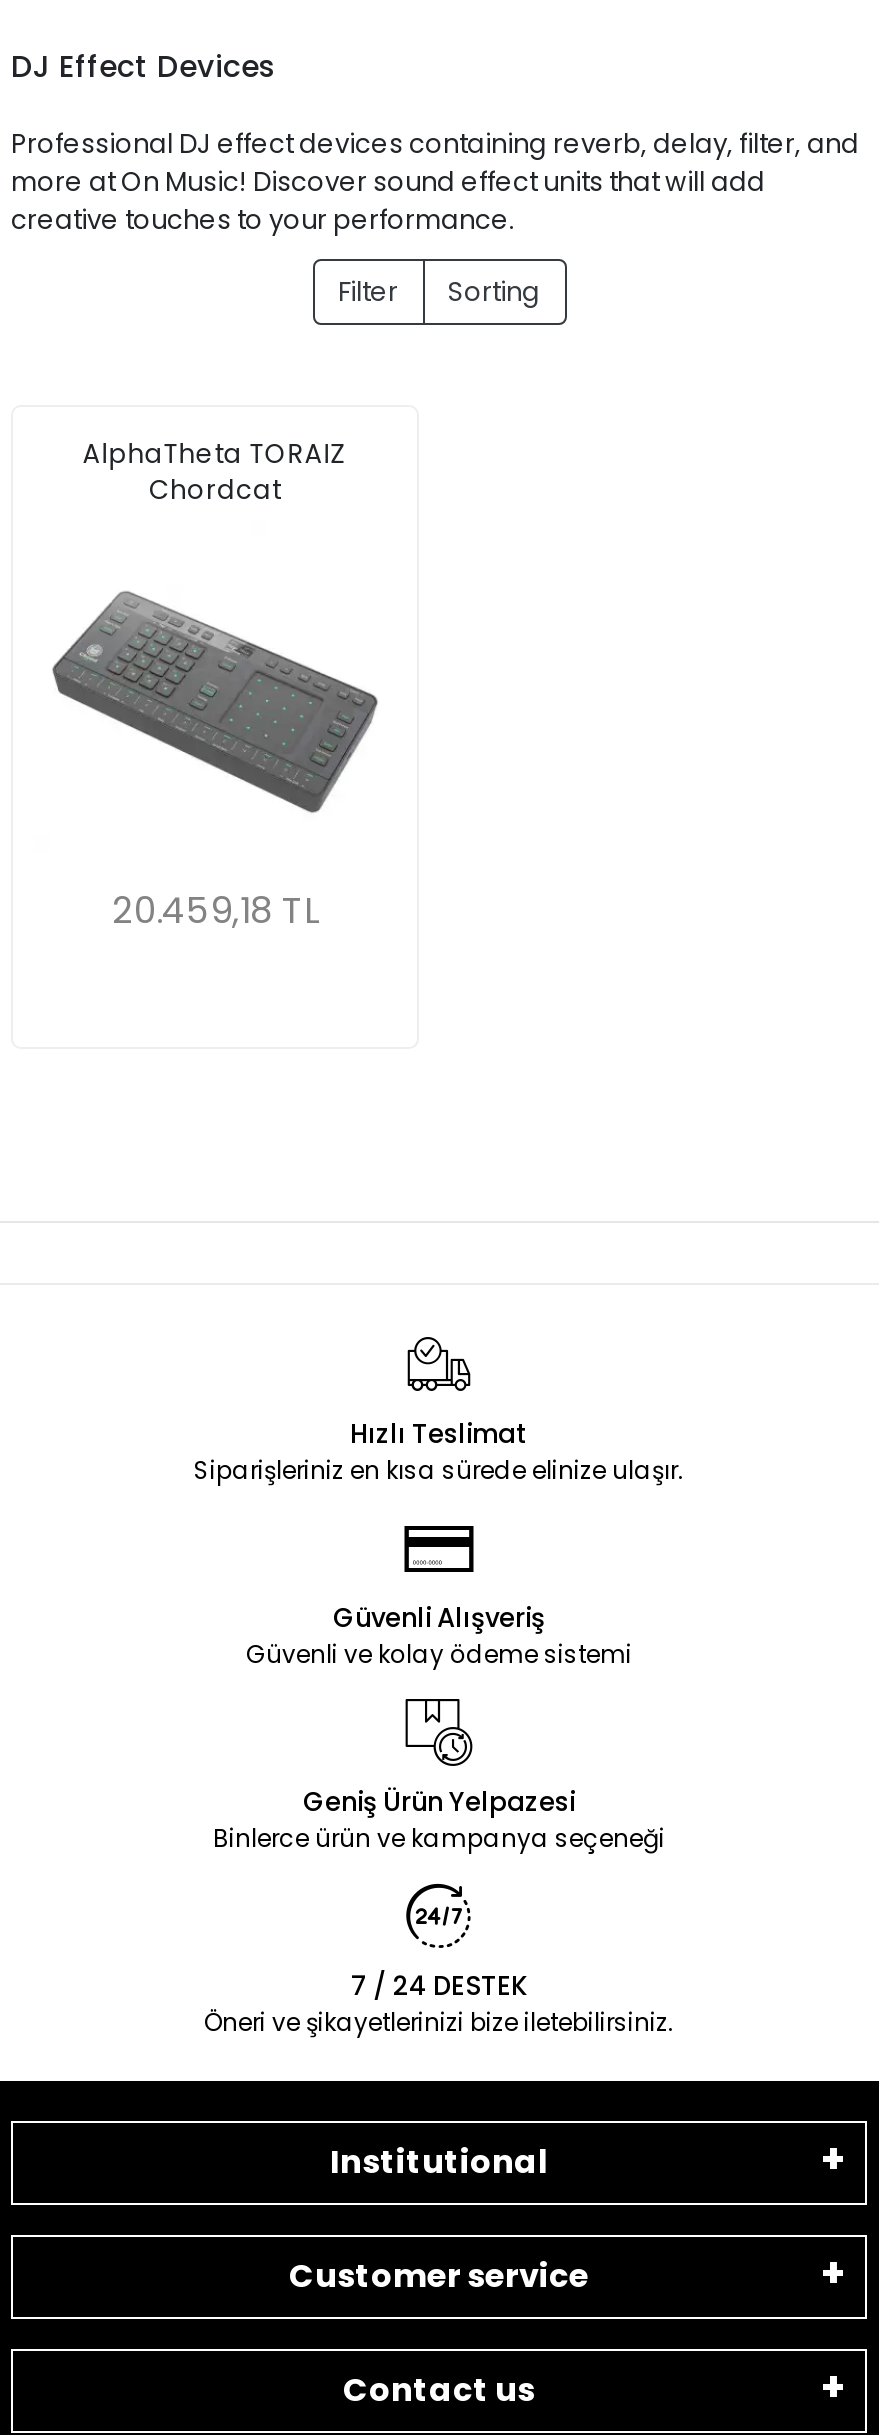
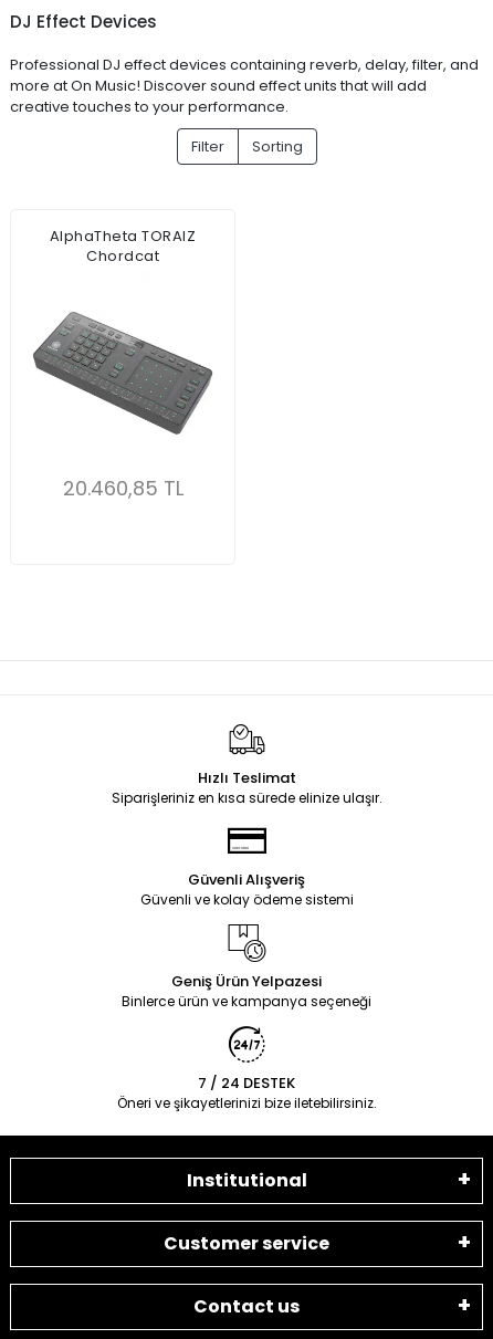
[112,885,318,935] 20.459,18 TL -> [62,474,183,502] 20.460,85 TL

